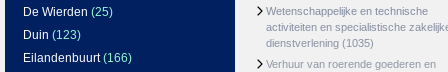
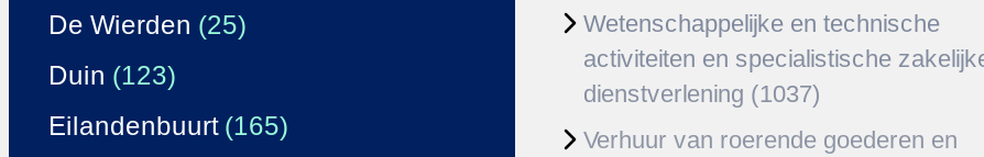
[266,37,374,49] dienstverlening (1035) -> [583,80,821,106] dienstverlening (1037)
[23,51,132,65] Eilandenbuurt (166) -> [48,111,288,142] Eilandenbuurt (165)

